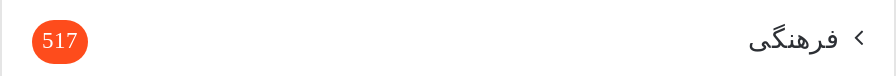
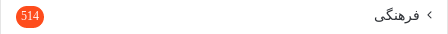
[42,29,78,55] 517 -> [21,10,39,23] 514

